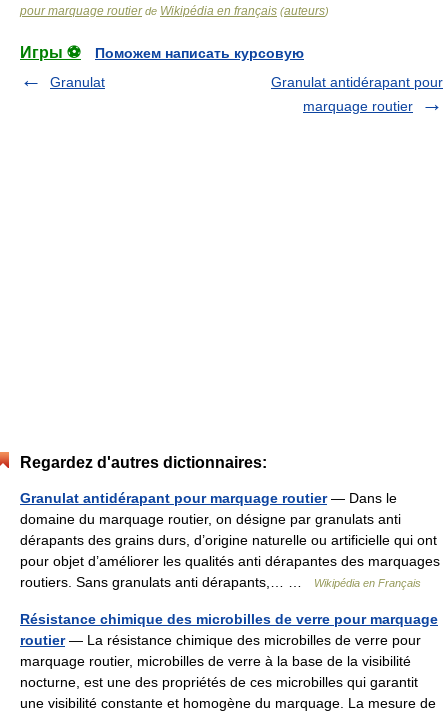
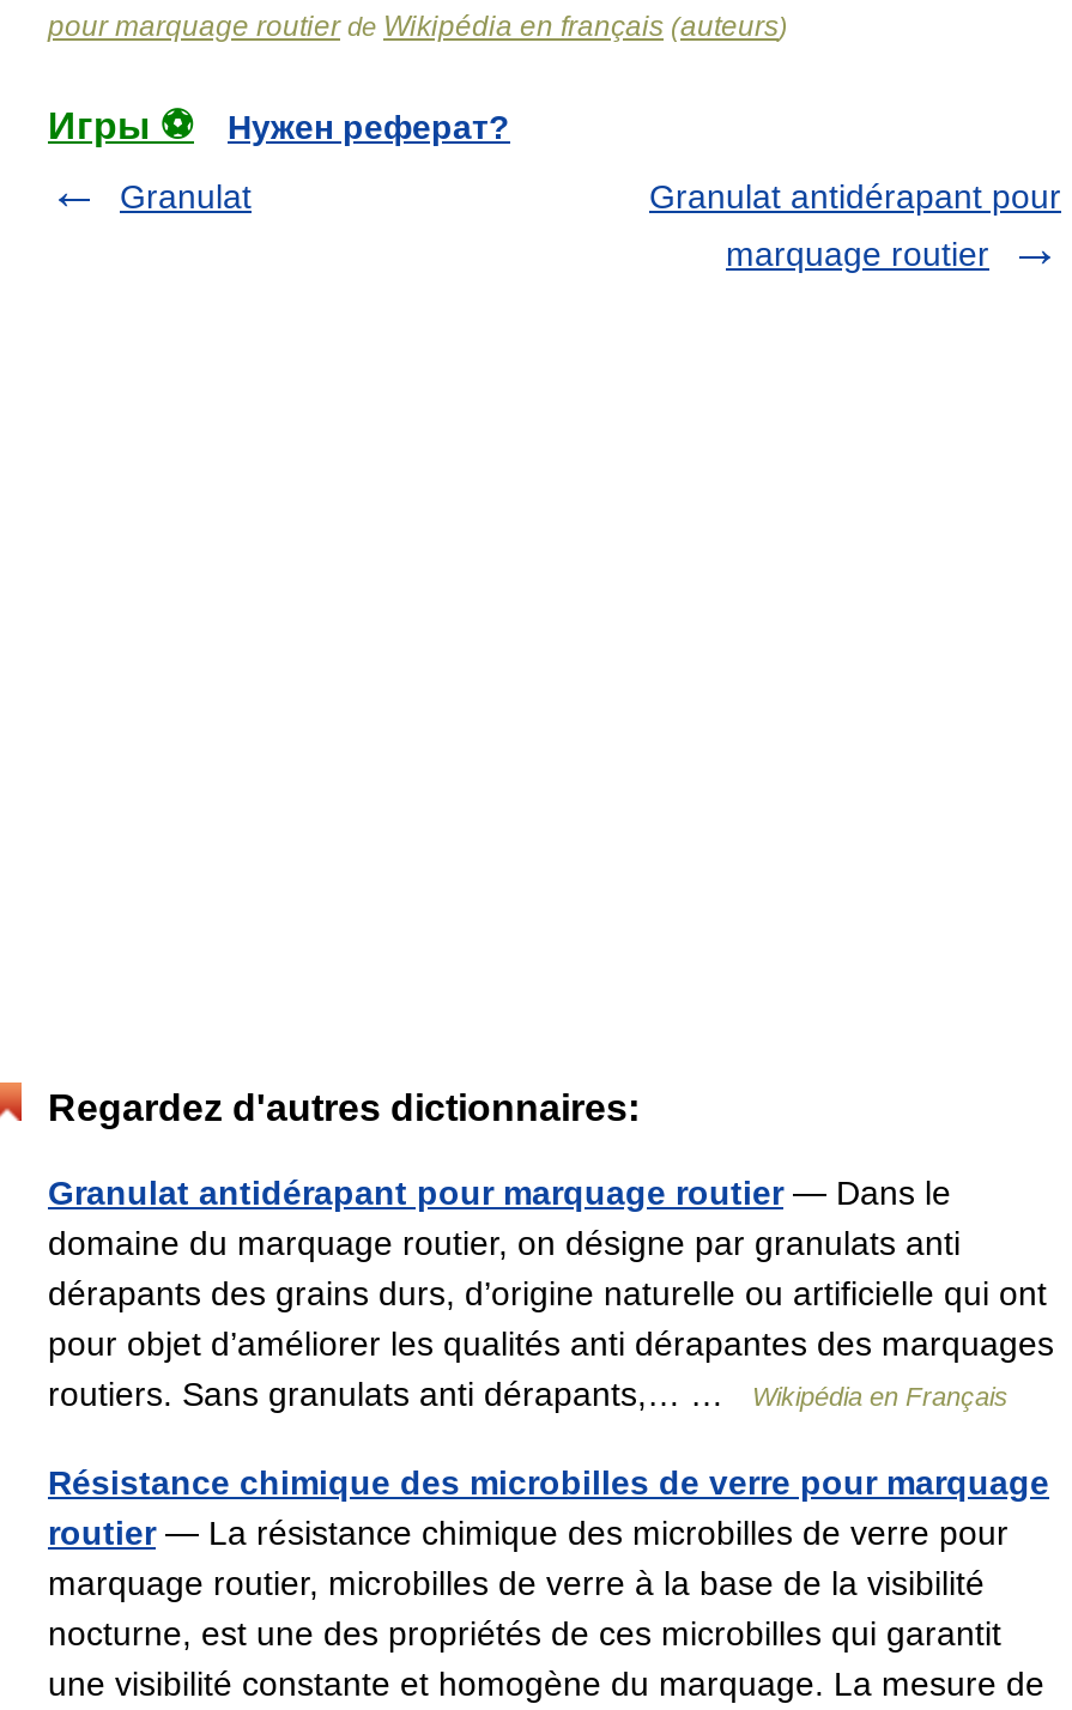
[95,45,304,61] Поможем написать курсовую -> [228,107,510,145] Нужен реферат?

